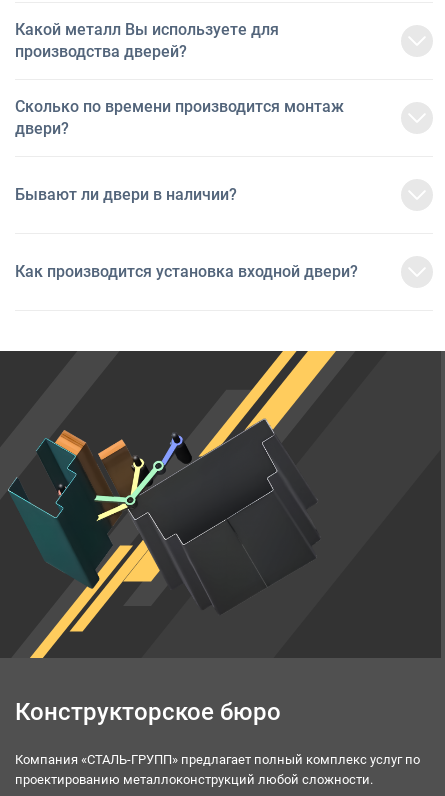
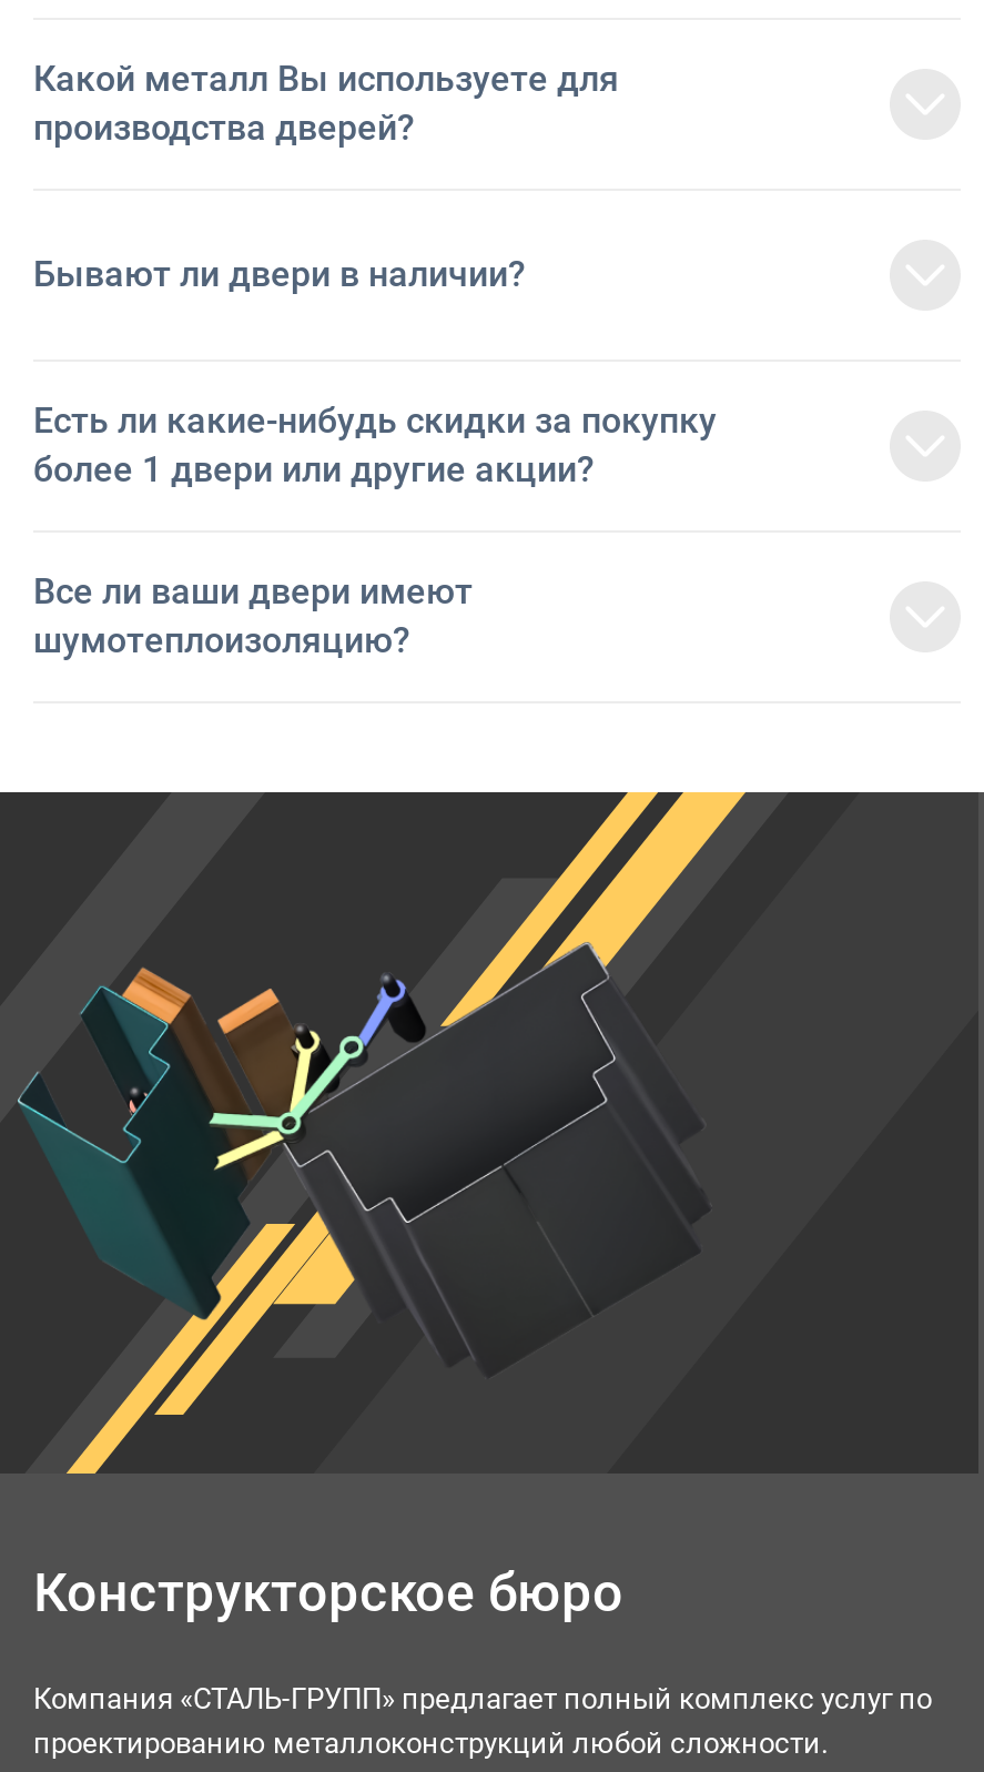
[15,97,344,138] Сколько по времени производится монтаж | двери? -> none
moved [15,185,237,204] -> [33,253,526,295]: Бывают ли двери в наличии?
[15,262,358,281] Как производится установка входной двери? -> [33,399,717,661] Есть ли какие-нибудь скидки за покупку | более 1 двери или другие акции? | Все ли ваши двери имеют | шумотеплоизоляцию?

